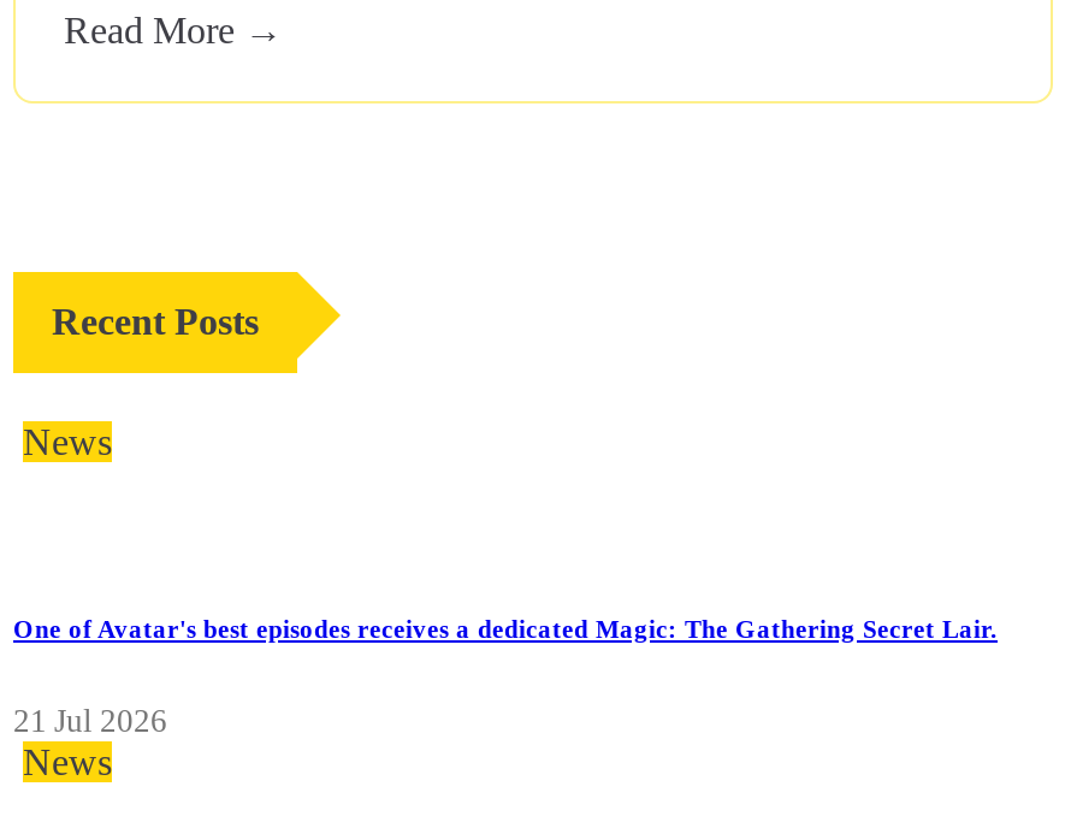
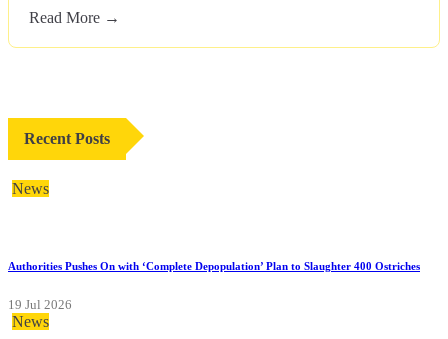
[13,614,998,642] One of Avatar's best episodes receives a dedicated Magic: The Gathering Secret Lair. -> [8,260,420,272] Authorities Pushes On with ‘Complete Depopulation’ Plan to Slaughter 400 Ostriches
[13,703,167,739] 21 Jul 2026 -> [8,297,72,312] 19 Jul 2026

